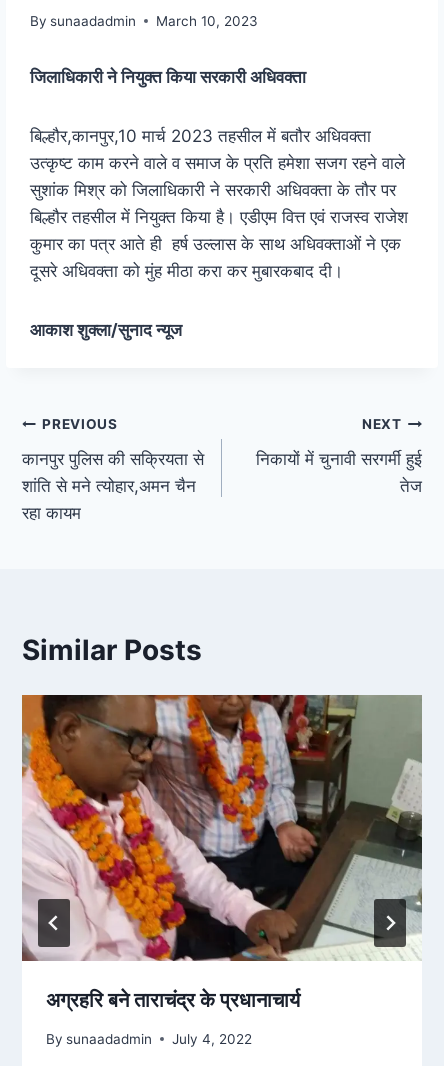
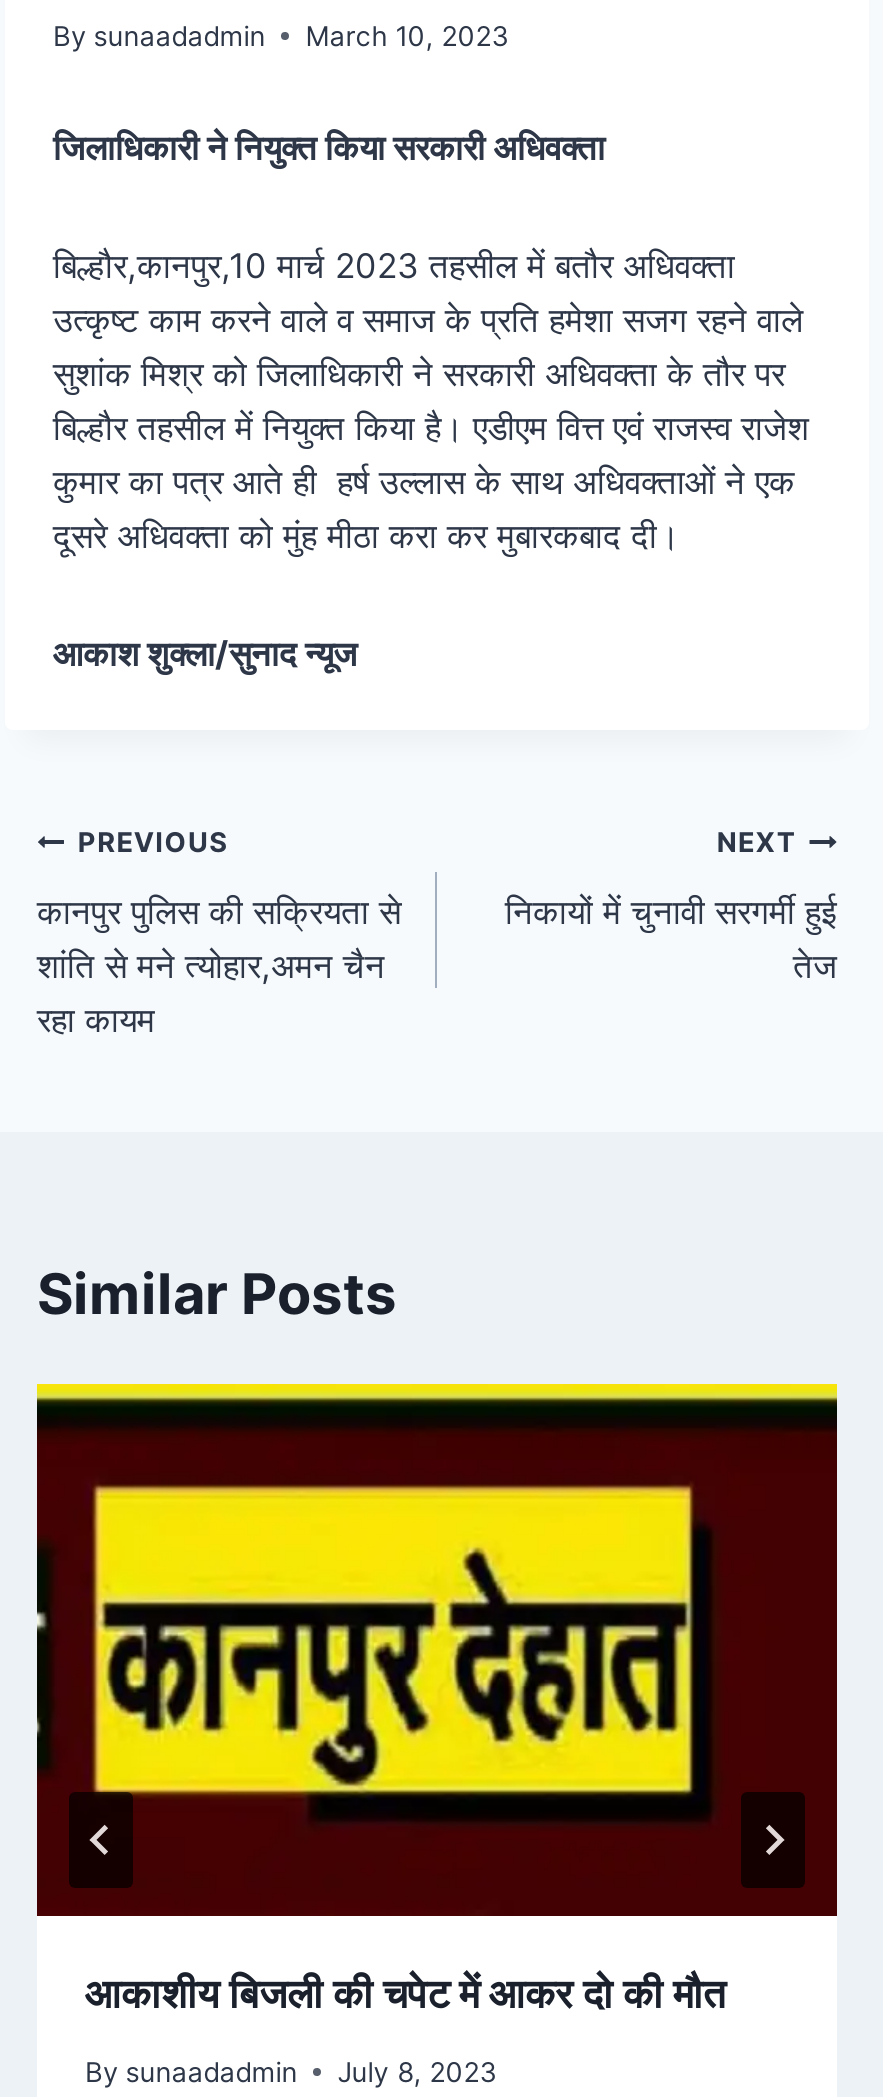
[21,694,423,1012] [image] | अग्रहरि बने ताराचंद्र के प्रधानाचार्य -> [35,1382,839,2019] [image] | आकाशीय बिजली की चपेट में आकर दो की मौत
[46,1031,252,1047] By sunaadadmin July 4, 2022 -> [85,2056,497,2088] By sunaadadmin July 8, 2023

